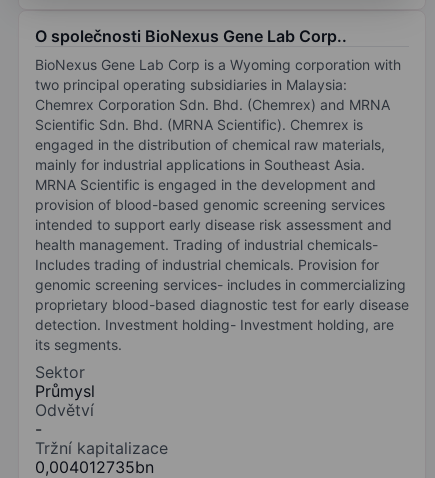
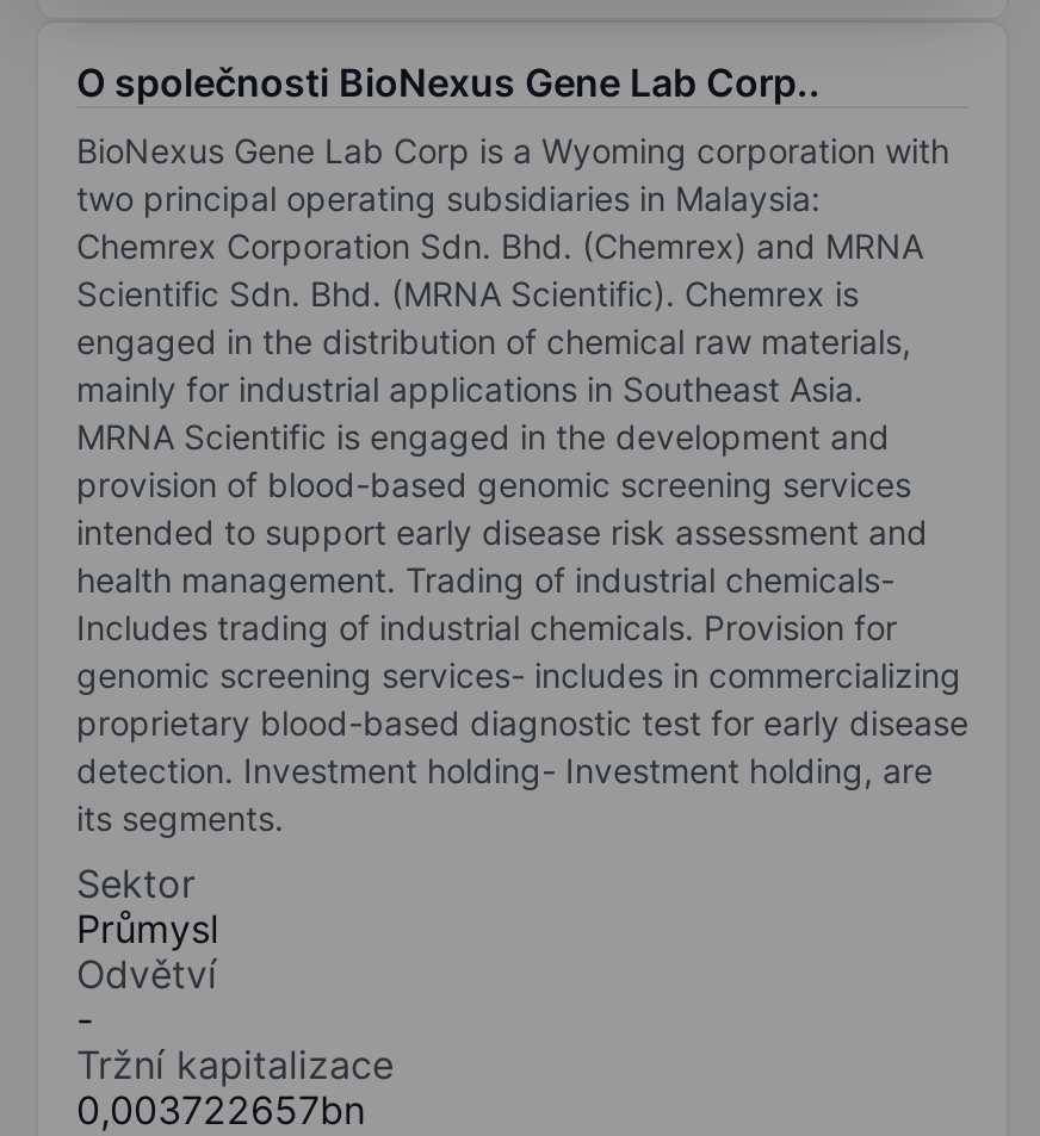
[35,457,154,477] 0,004012735bn -> [76,1086,365,1133] 0,003722657bn

